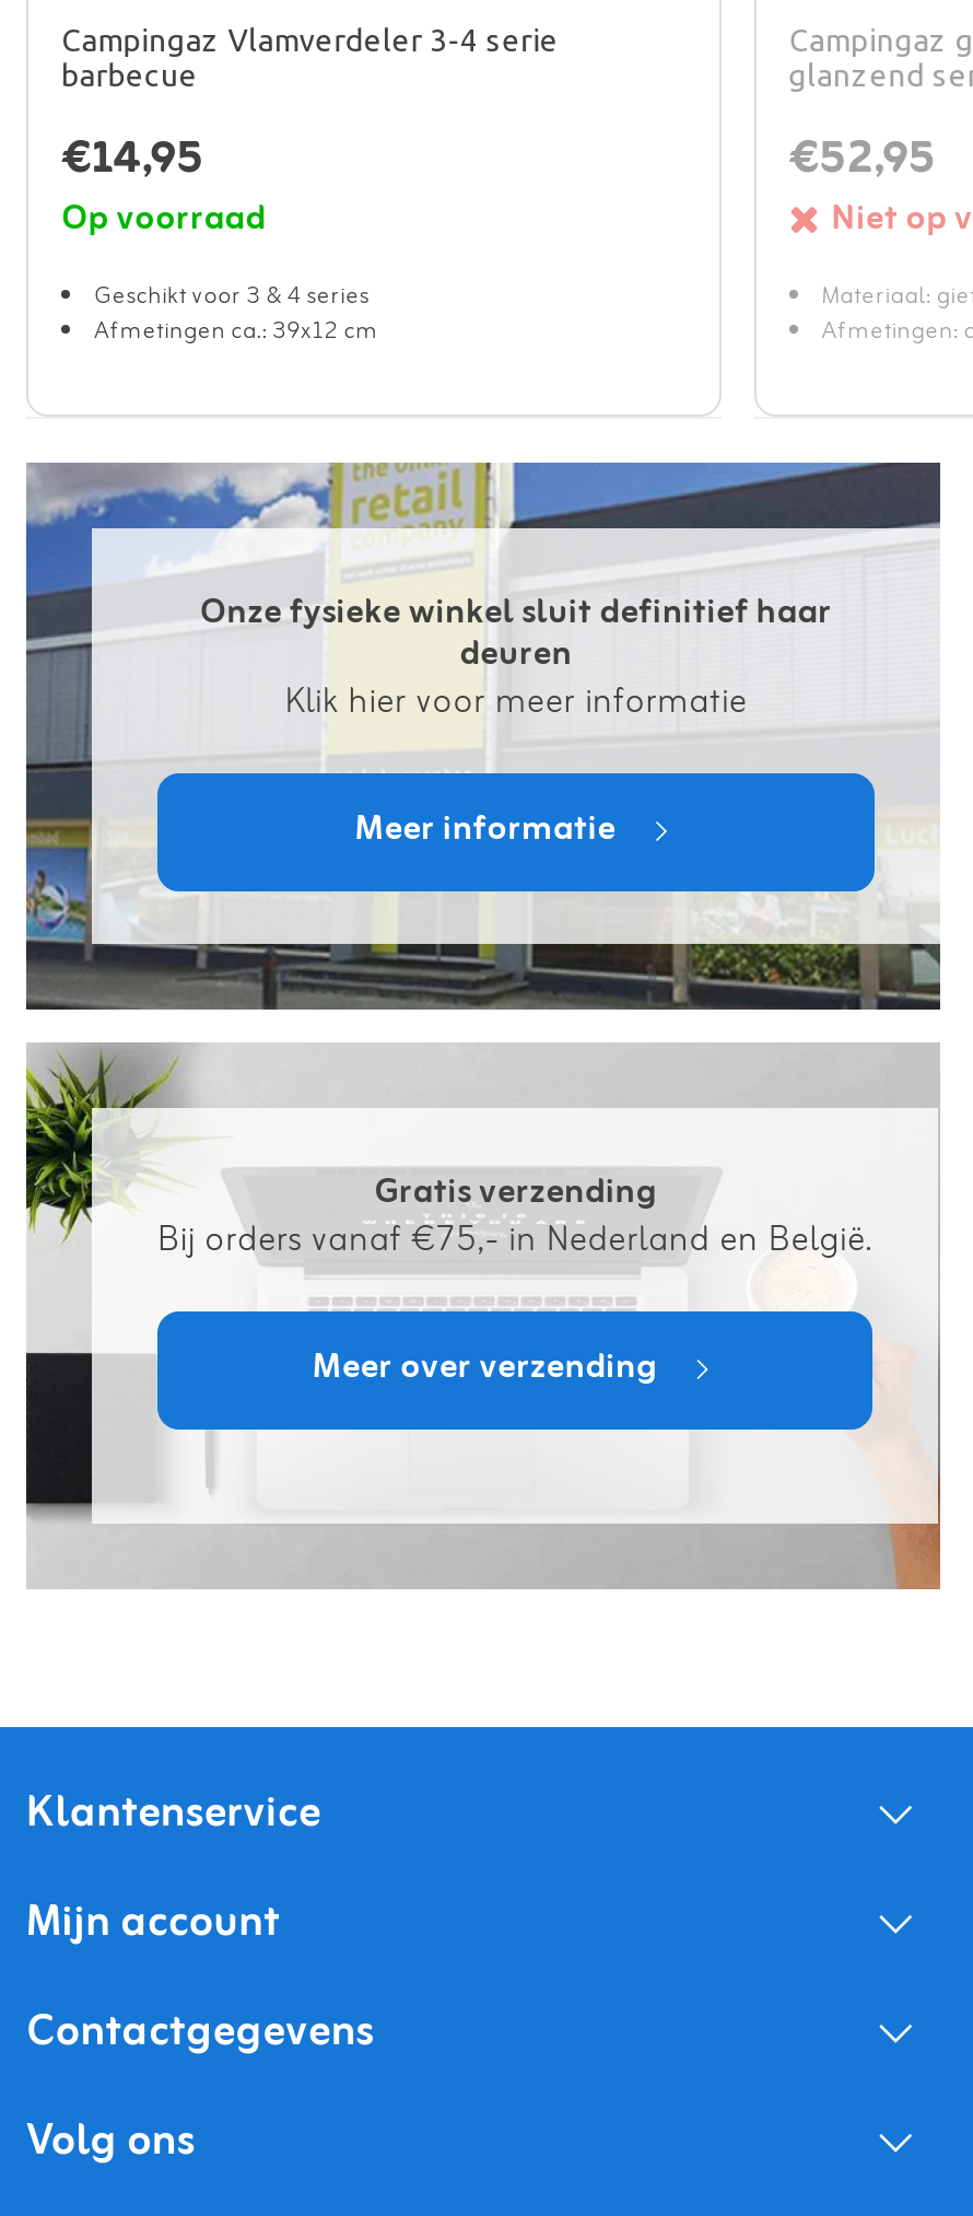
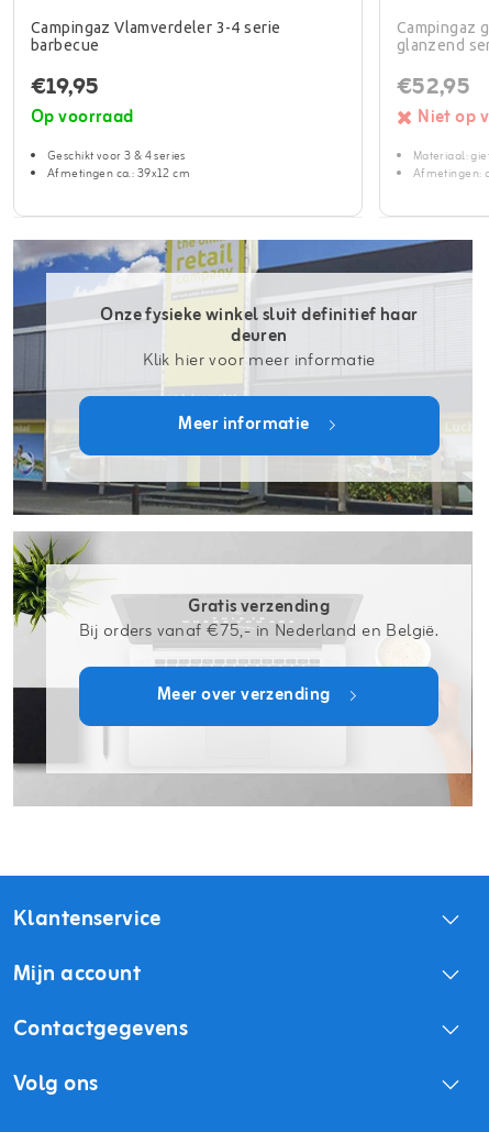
[61,124,204,196] €14,95 -> [31,70,99,106] €19,95

